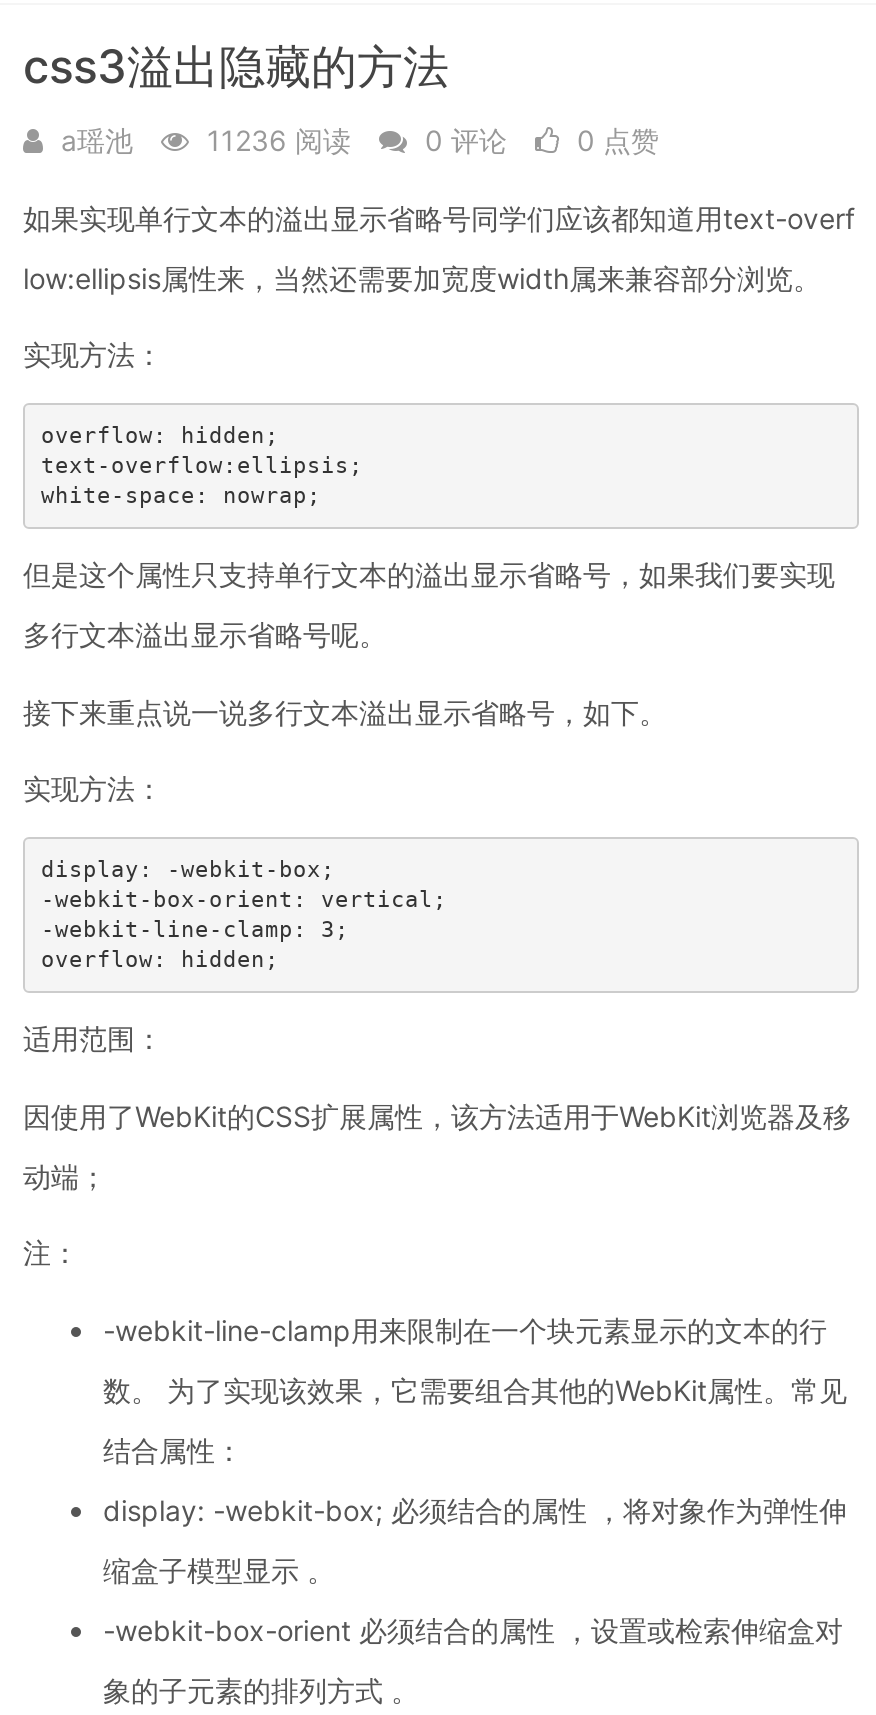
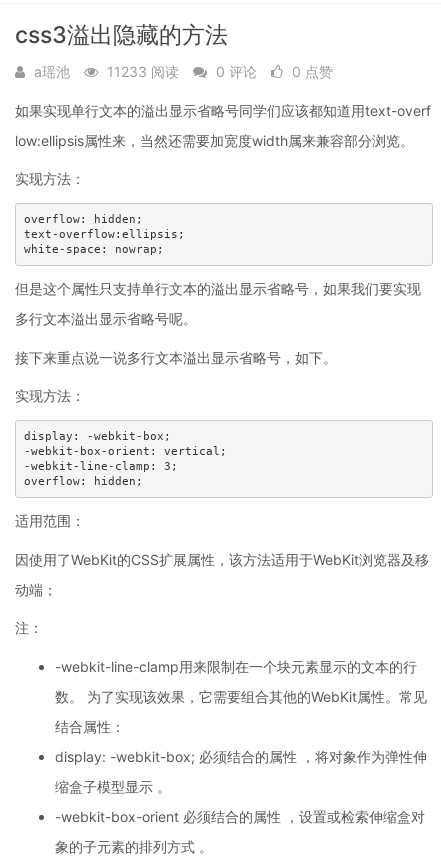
[199,123,359,157] 11236 阅读 -> [103,63,183,80] 11233 阅读

